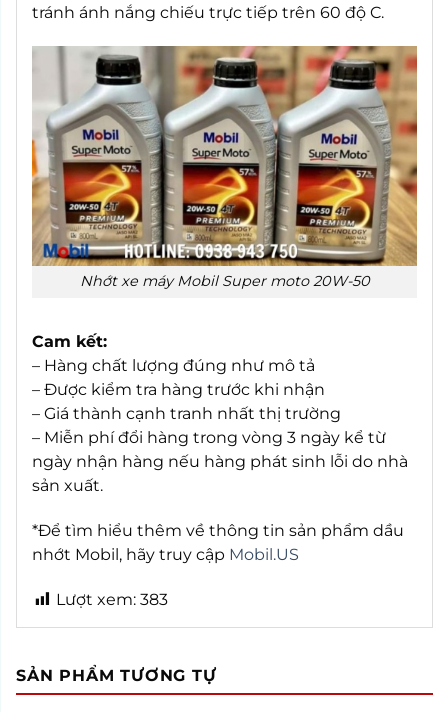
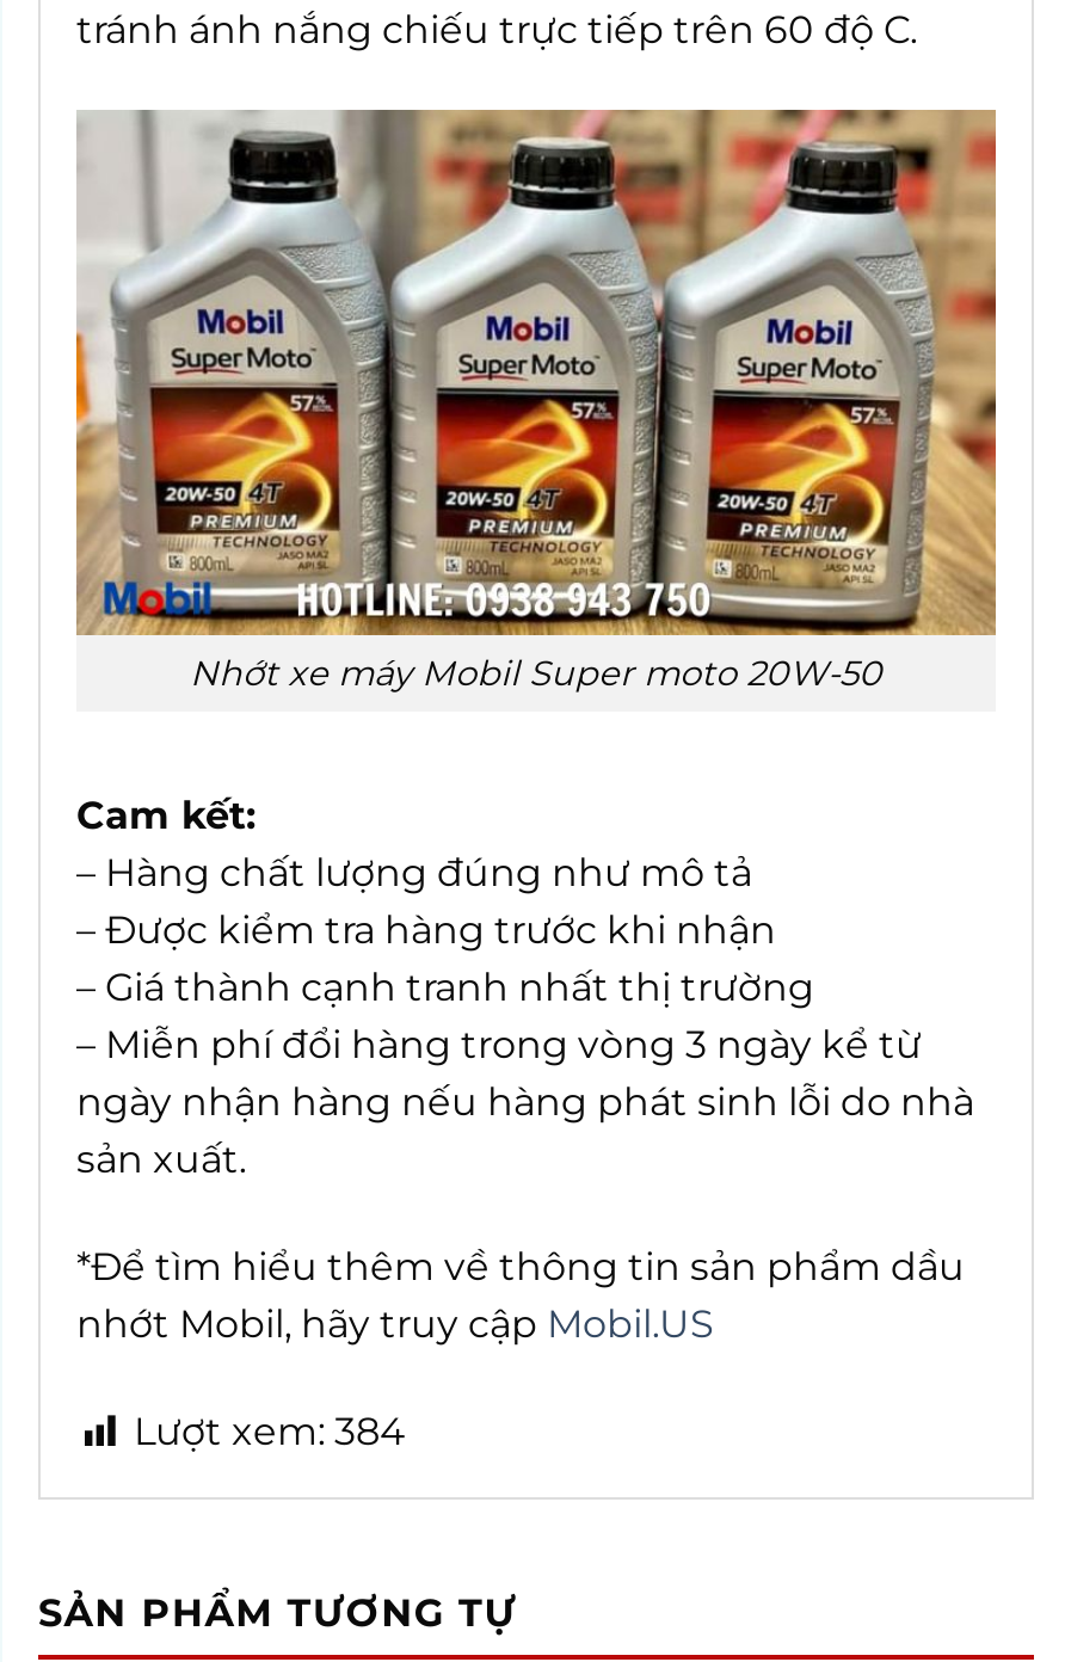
[56,590,168,609] Lượt xem: 383 -> [134,1409,406,1454] Lượt xem: 384

